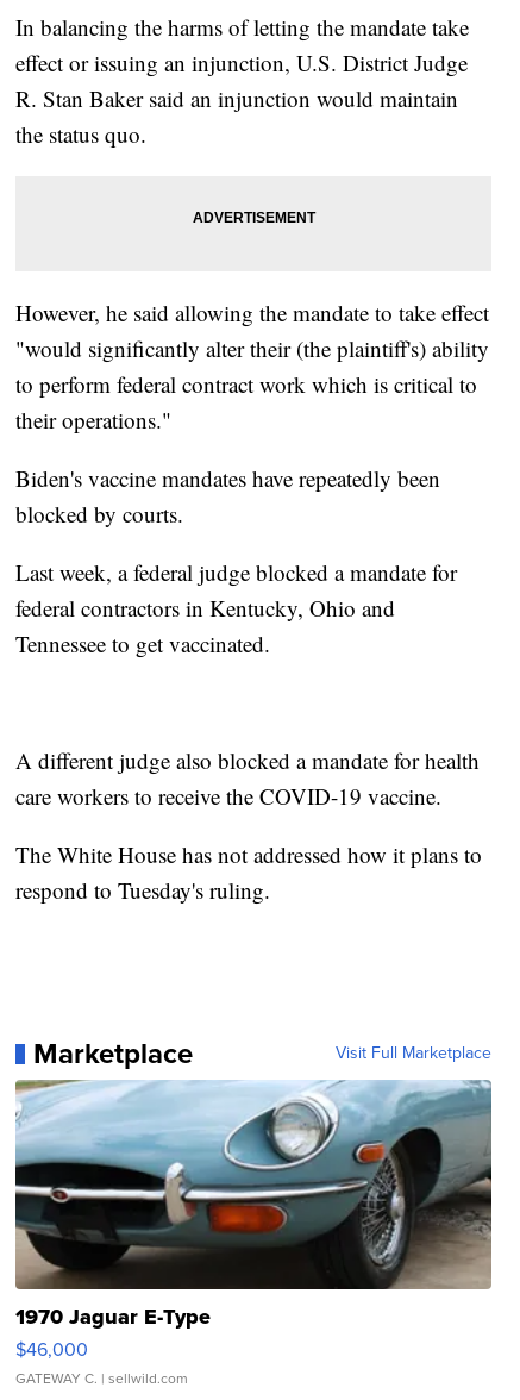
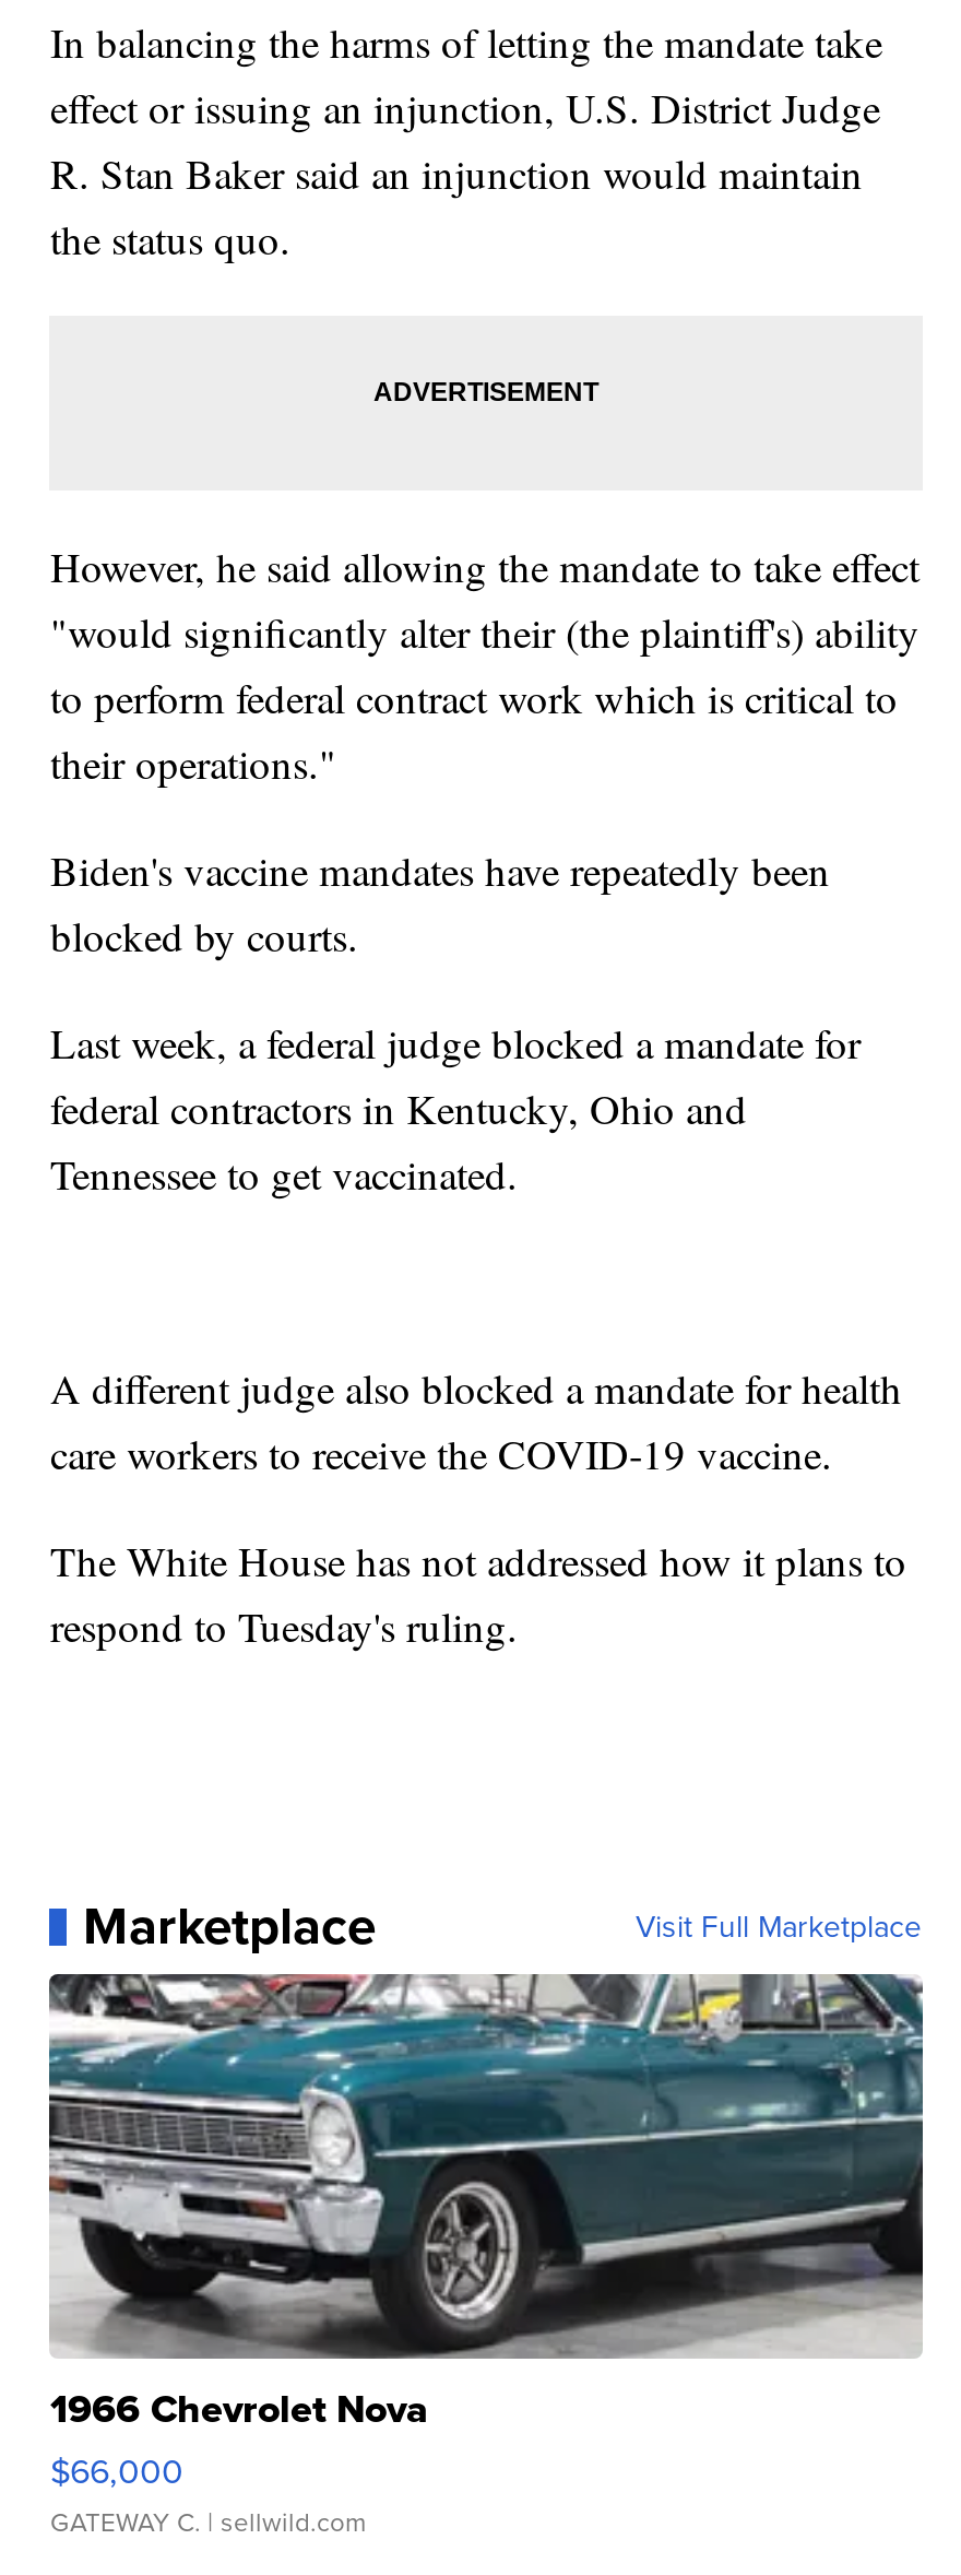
[14,1080,491,1364] [image] | 1970 Jaguar E-Type | $46,000 -> [49,1972,923,2495] [image] | 1966 Chevrolet Nova | $66,000

